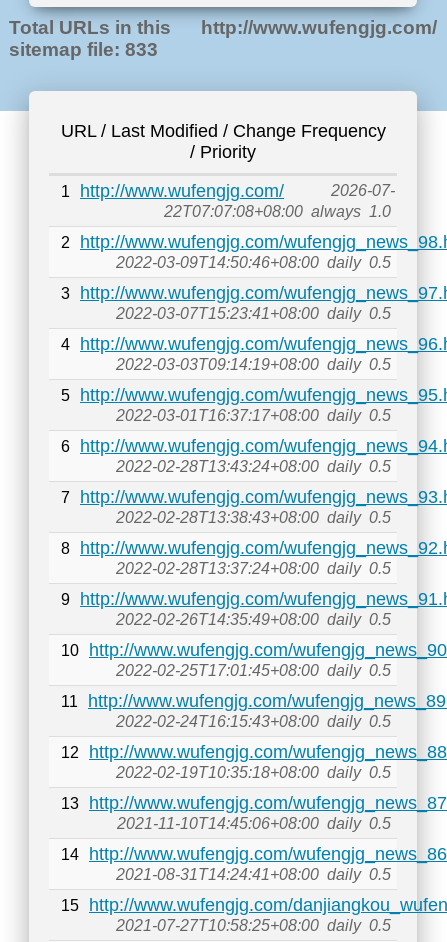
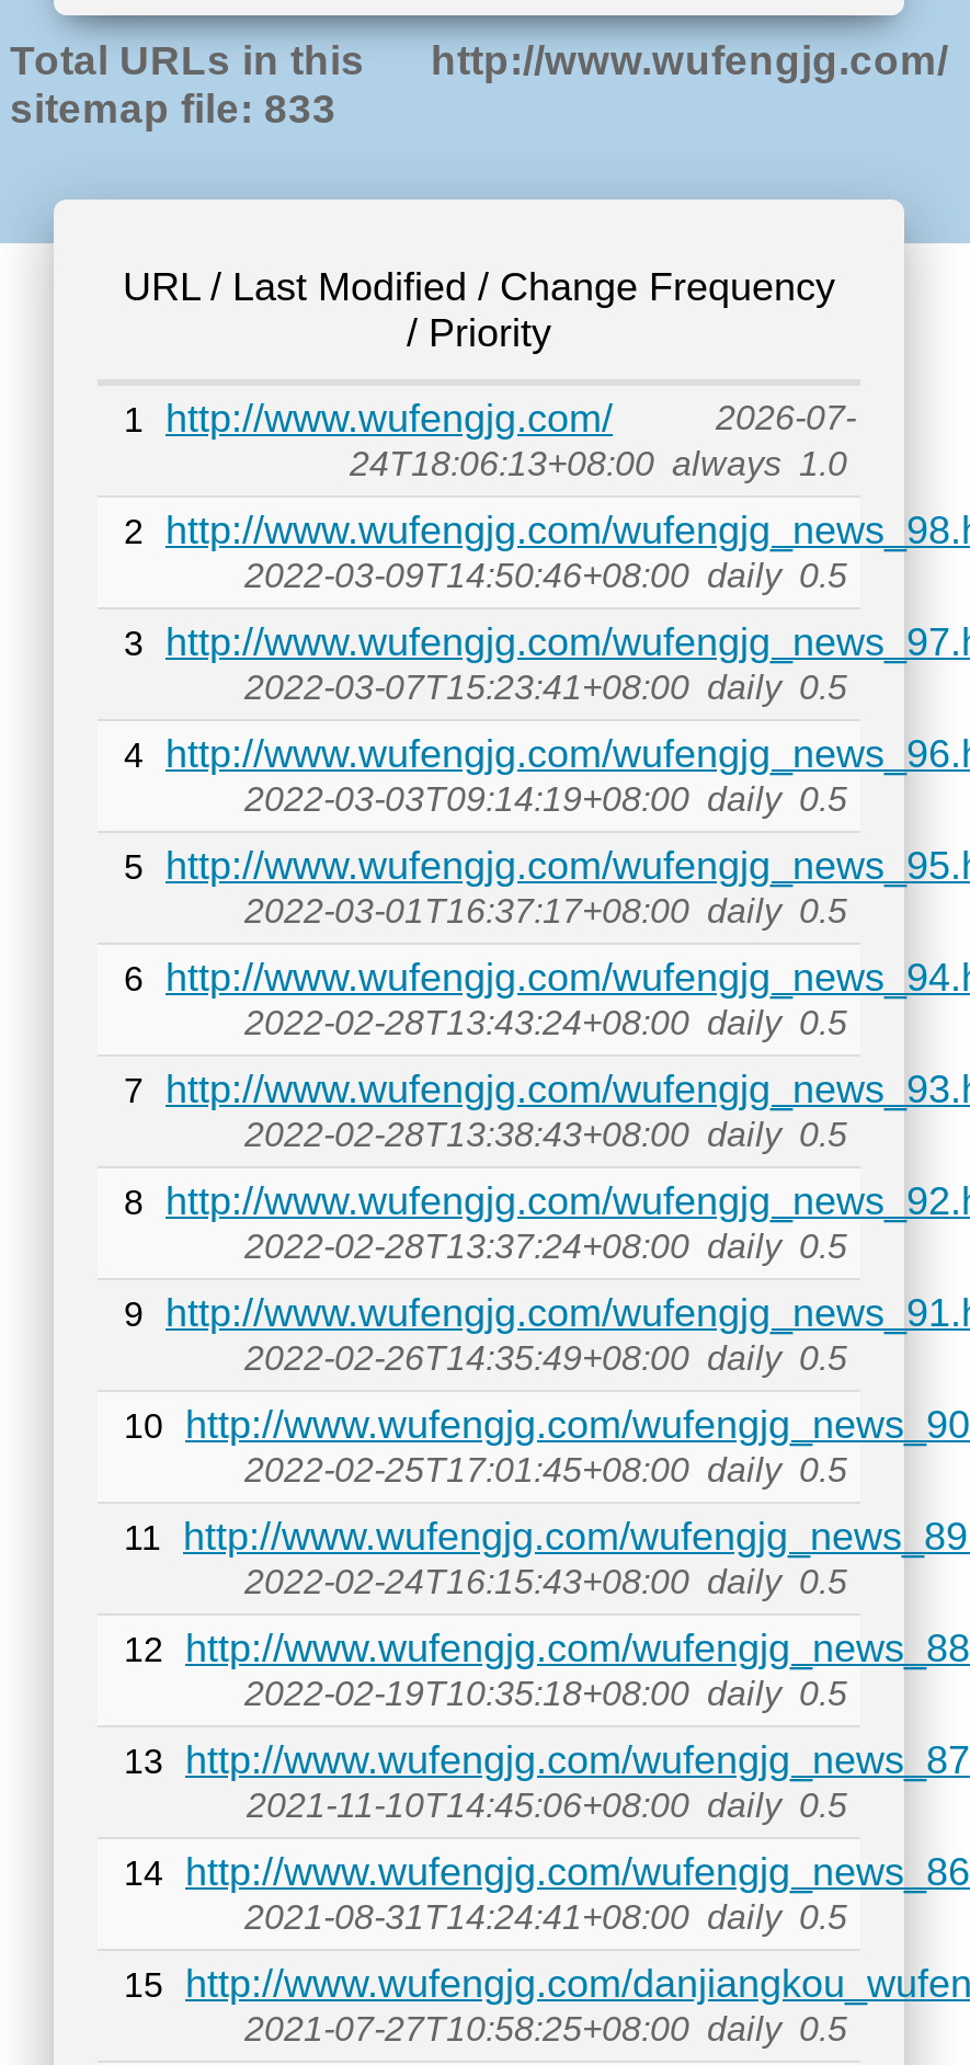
[164,202,391,220] 22T07:07:08+08:00 always 1.0 -> [350,443,847,482] 24T18:06:13+08:00 always 1.0

